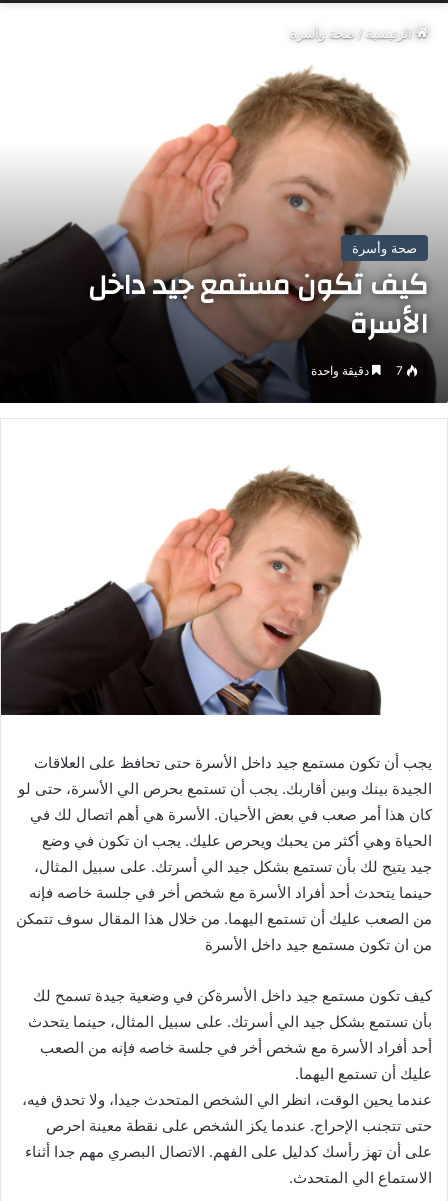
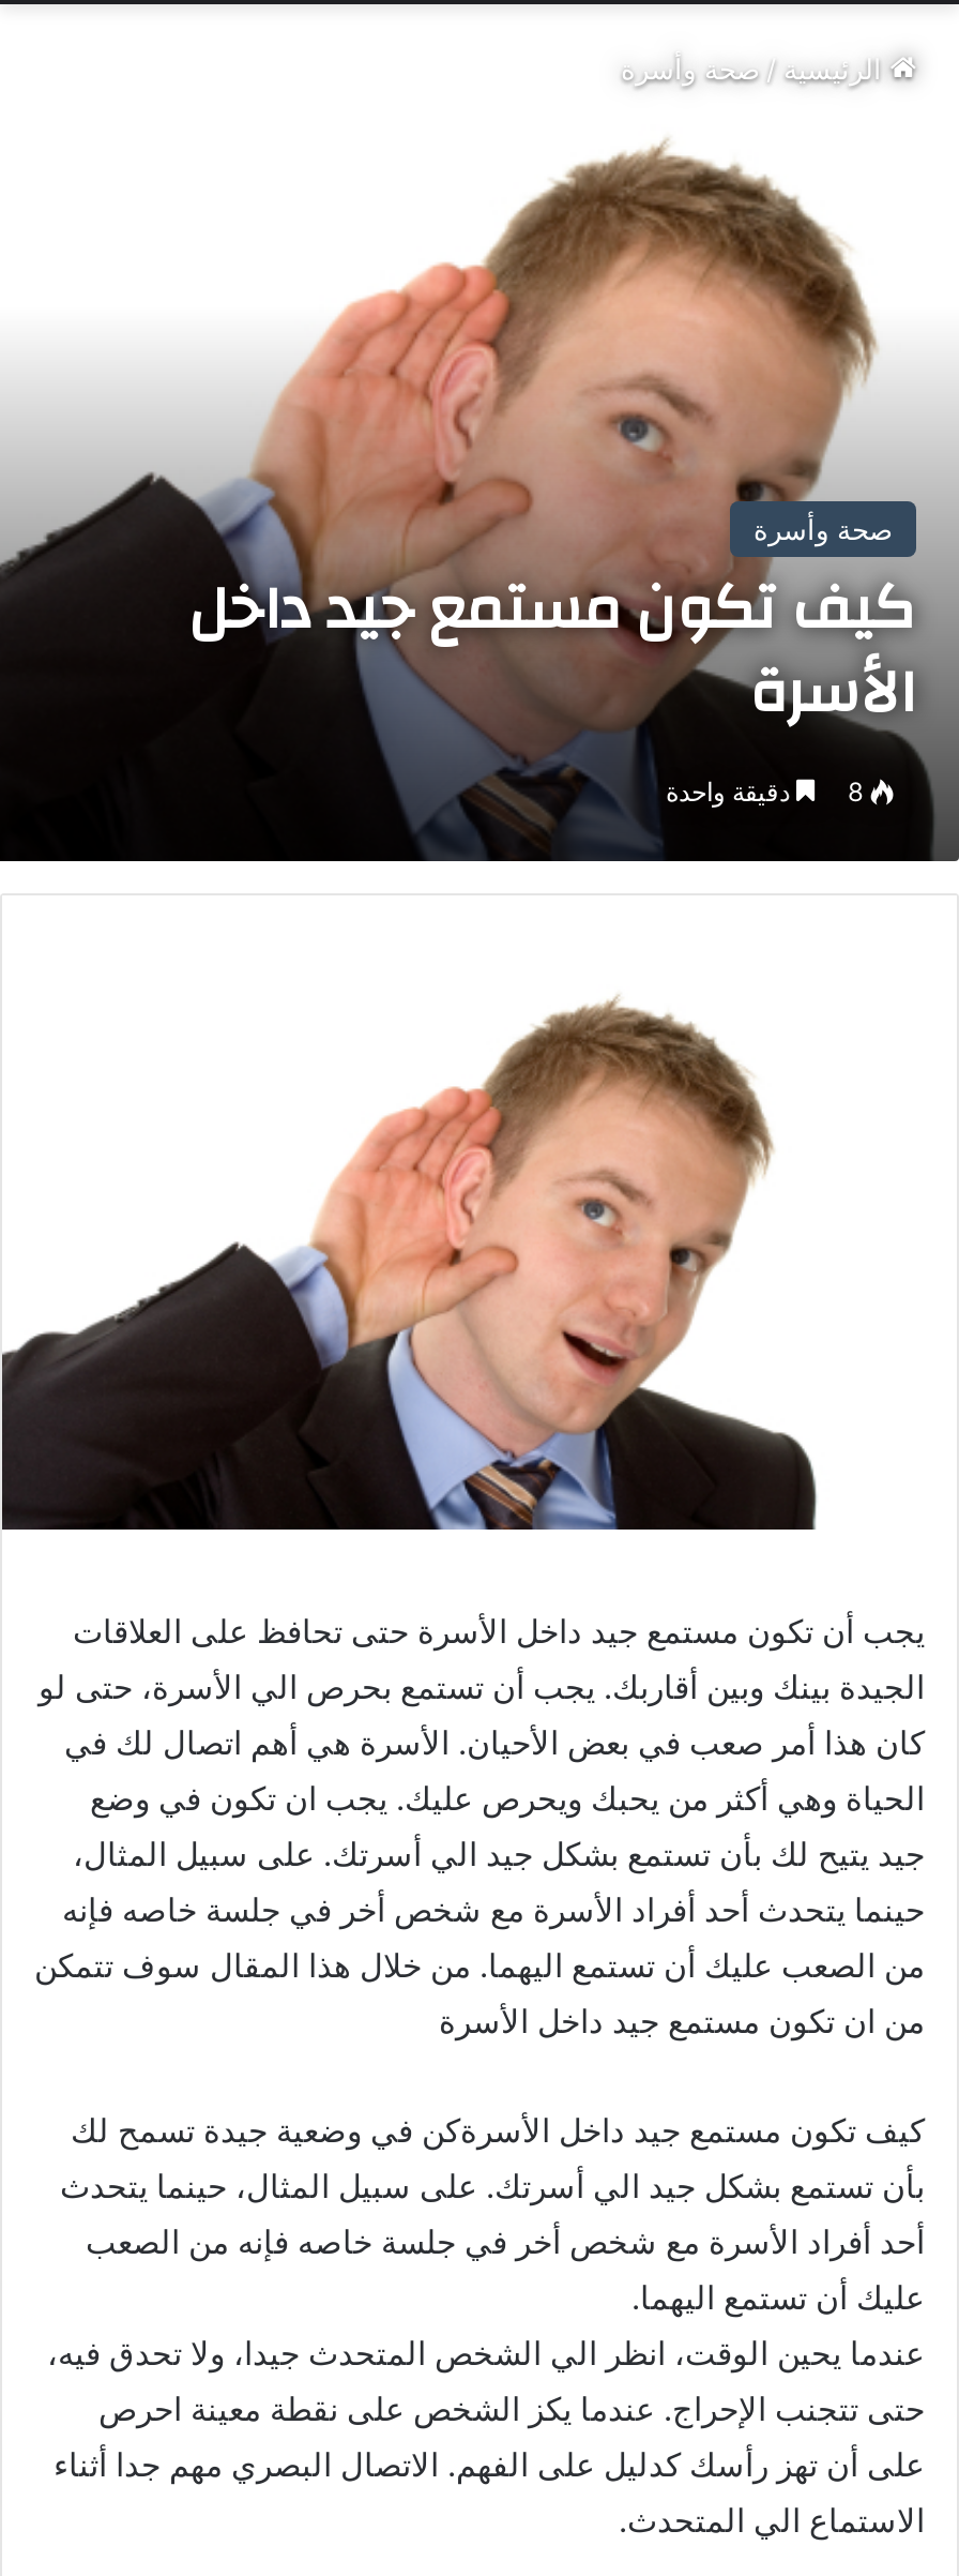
[311,363,403,378] 7 دقيقة واحدة -> [666,776,863,808] 8 دقيقة واحدة

